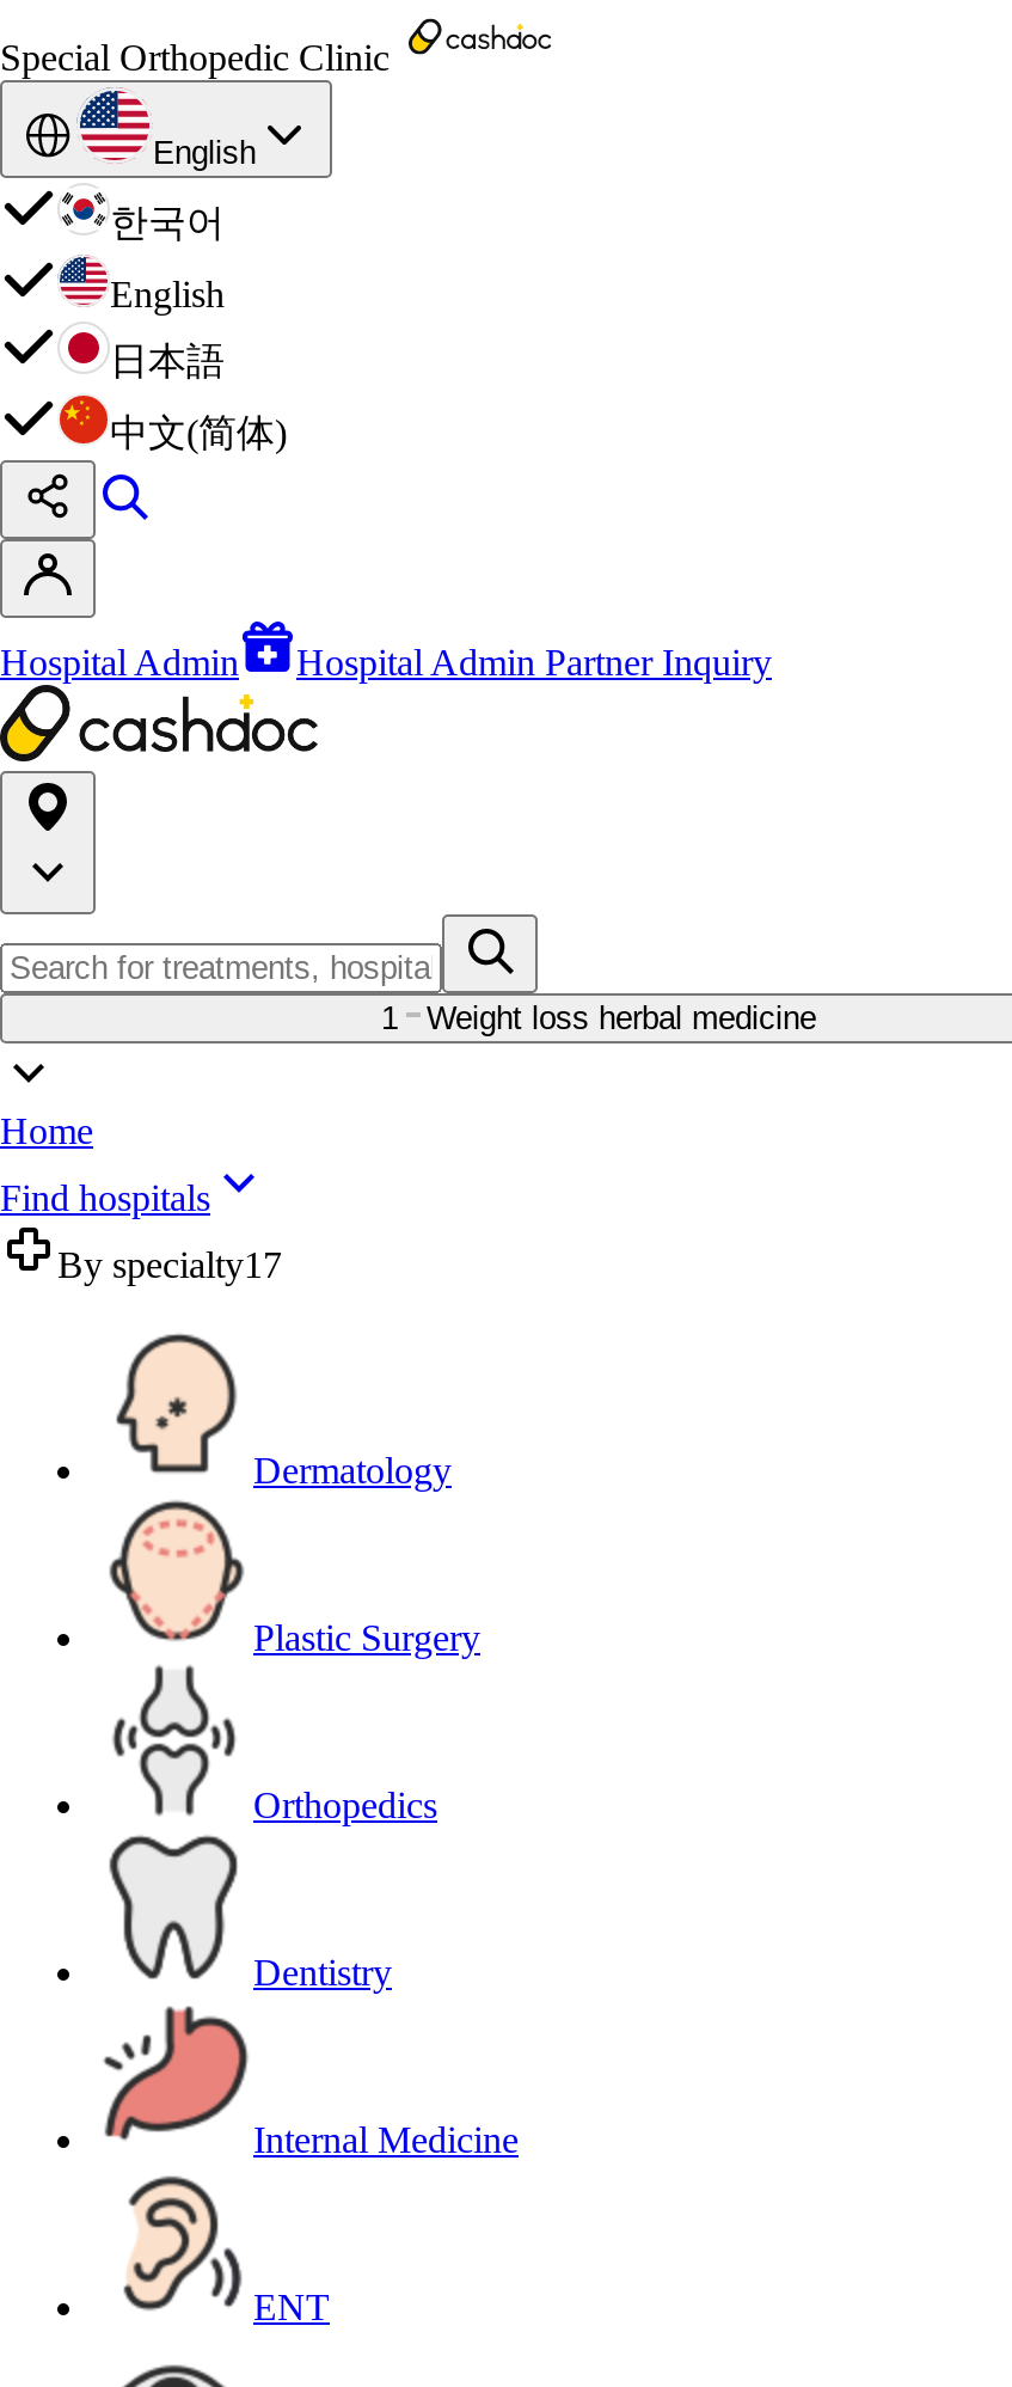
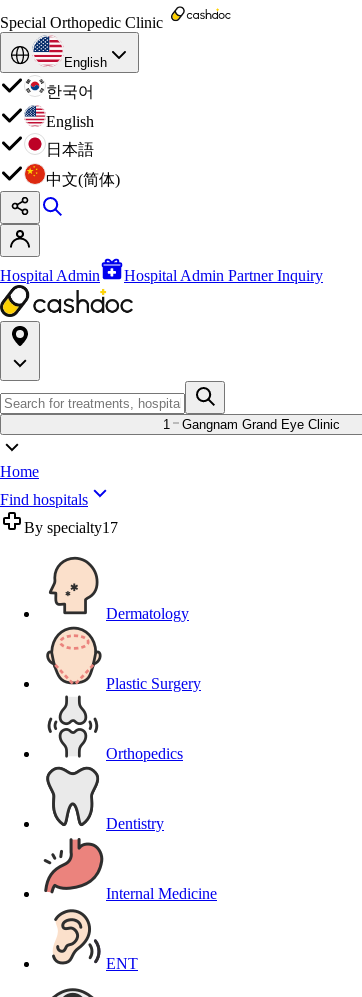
[427,1000,816,1036] Weight loss herbal medicine -> [181,417,339,432] Gangnam Grand Eye Clinic

